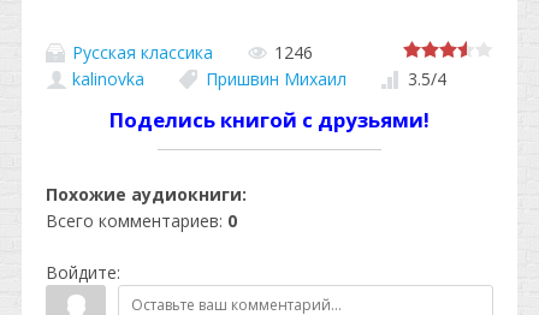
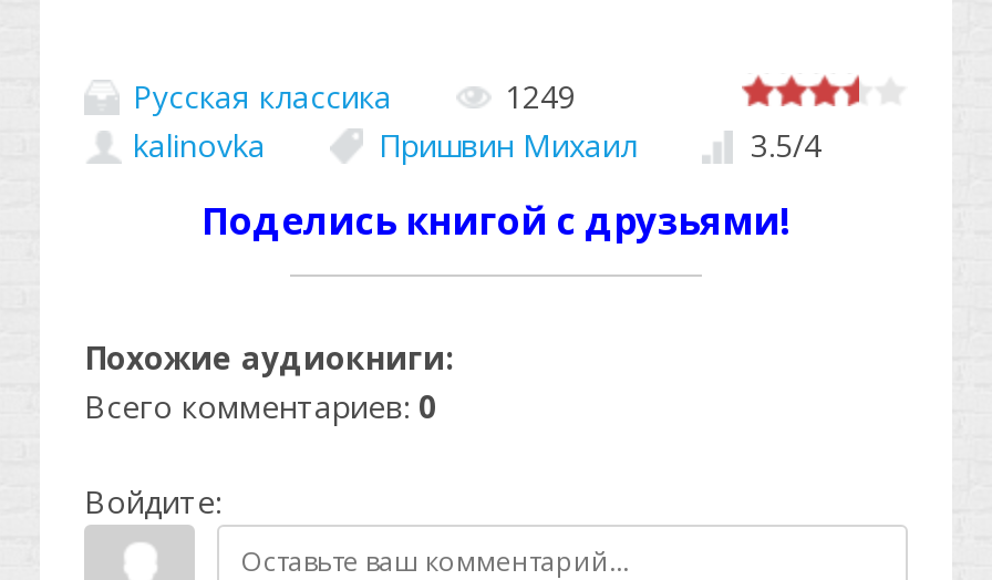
[274,41,313,64] 1246 -> [505,76,576,118] 1249

